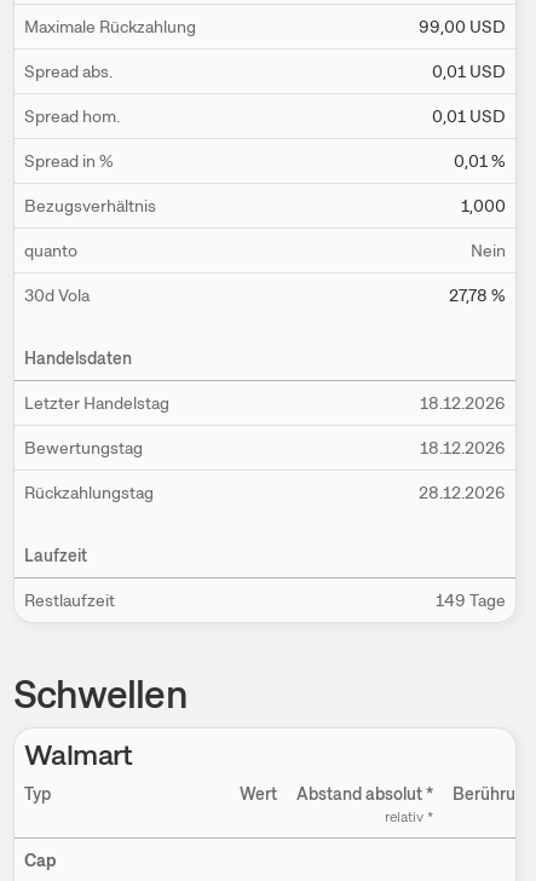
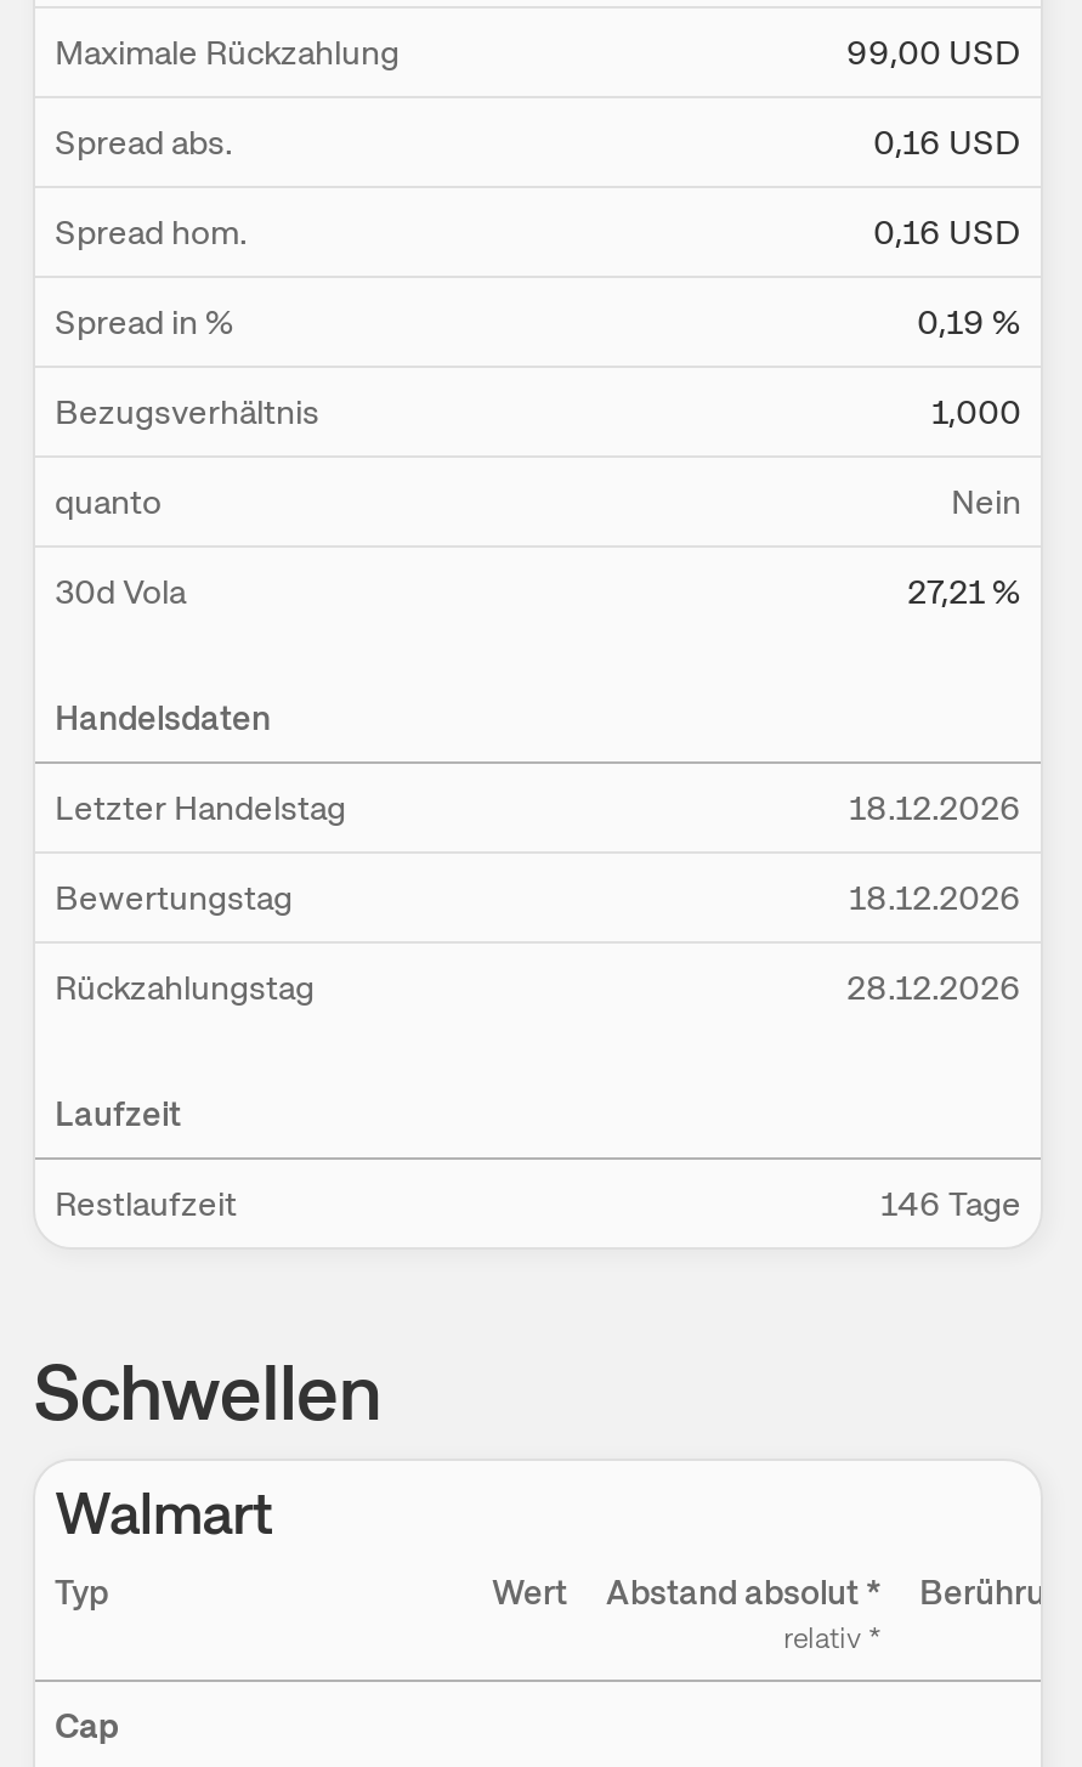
[432,61,506,83] 0,01 USD -> [873,121,1021,164] 0,16 USD
[432,106,506,127] 0,01 USD -> [873,211,1021,254] 0,16 USD
[454,150,506,172] 0,01 % -> [917,300,1021,344] 0,19 %
[449,285,506,306] 27,78 % -> [907,570,1021,614] 27,21 %
[436,590,506,611] 149 Tage -> [880,1182,1021,1226] 146 Tage

